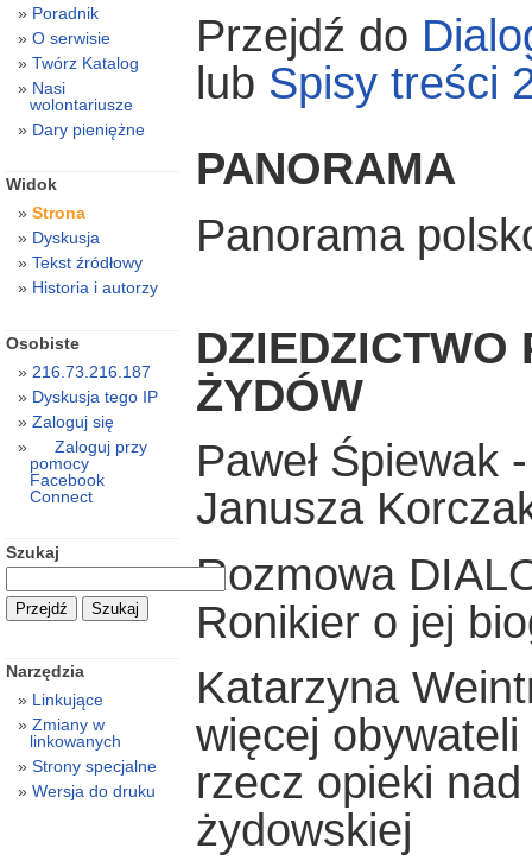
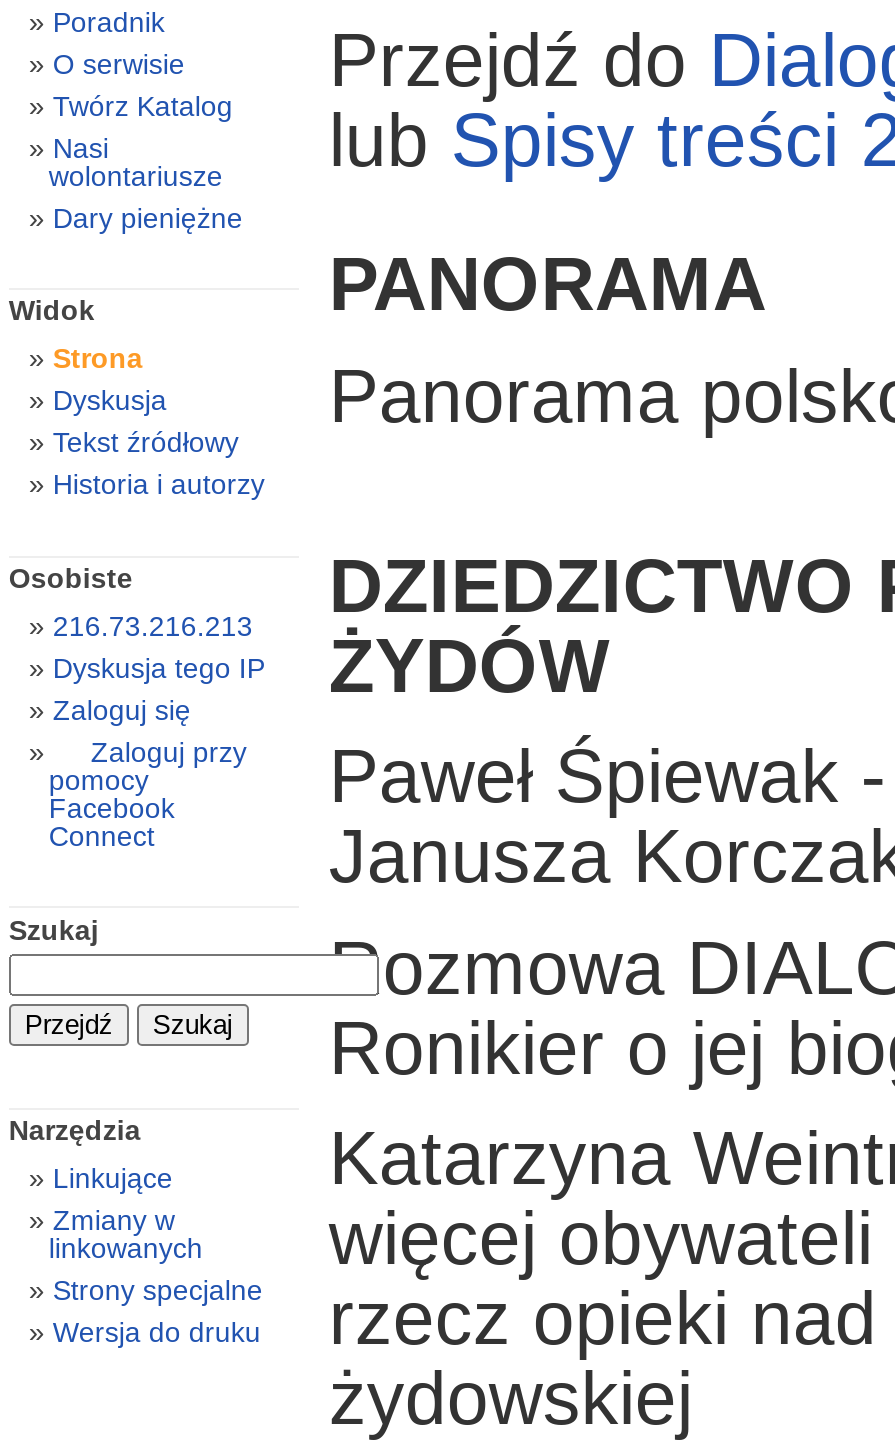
[32,362,151,381] 216.73.216.187 -> [53,610,253,642] 216.73.216.213

